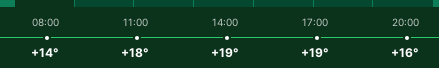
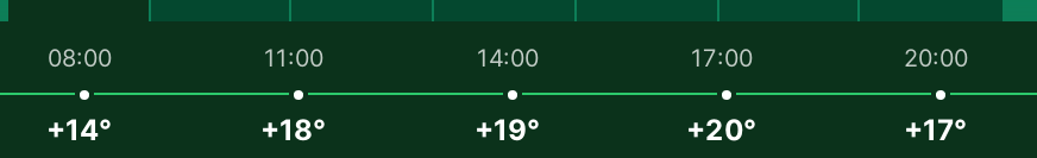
[301,45,329,60] +19° -> [686,112,758,147] +20°
[391,45,419,60] +16° -> [904,112,968,147] +17°

